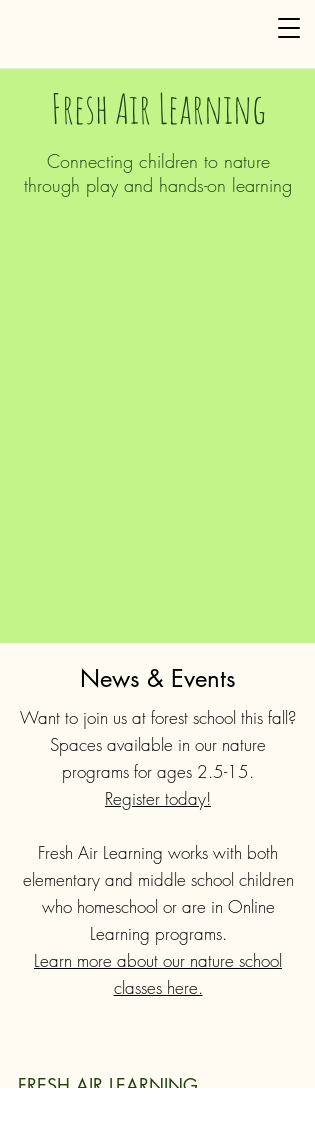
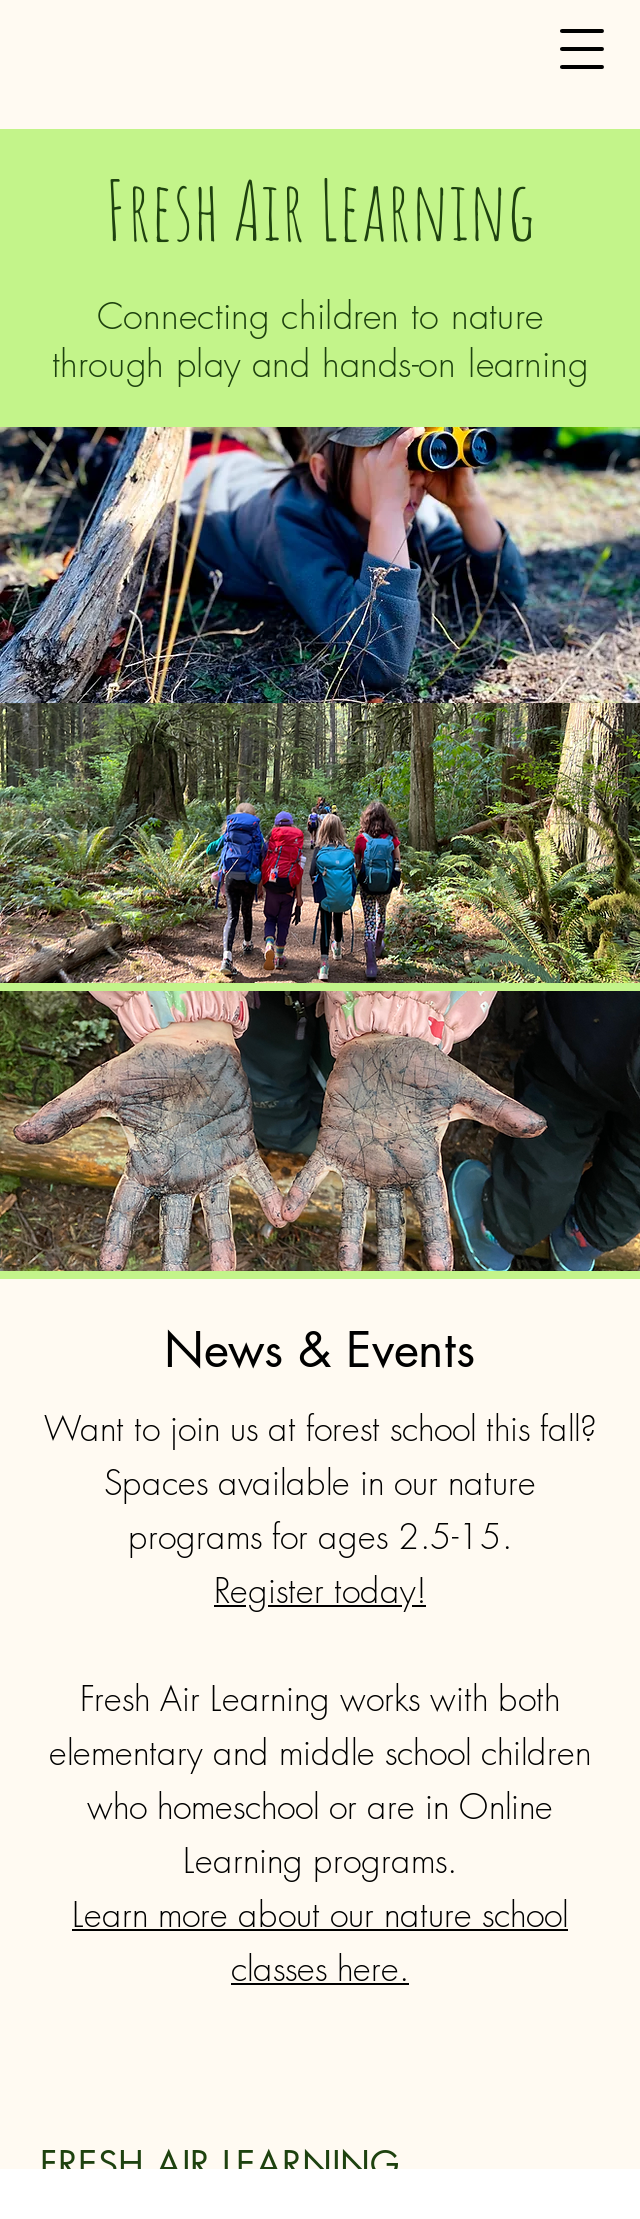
none -> [6,425,634,1273] [image]

